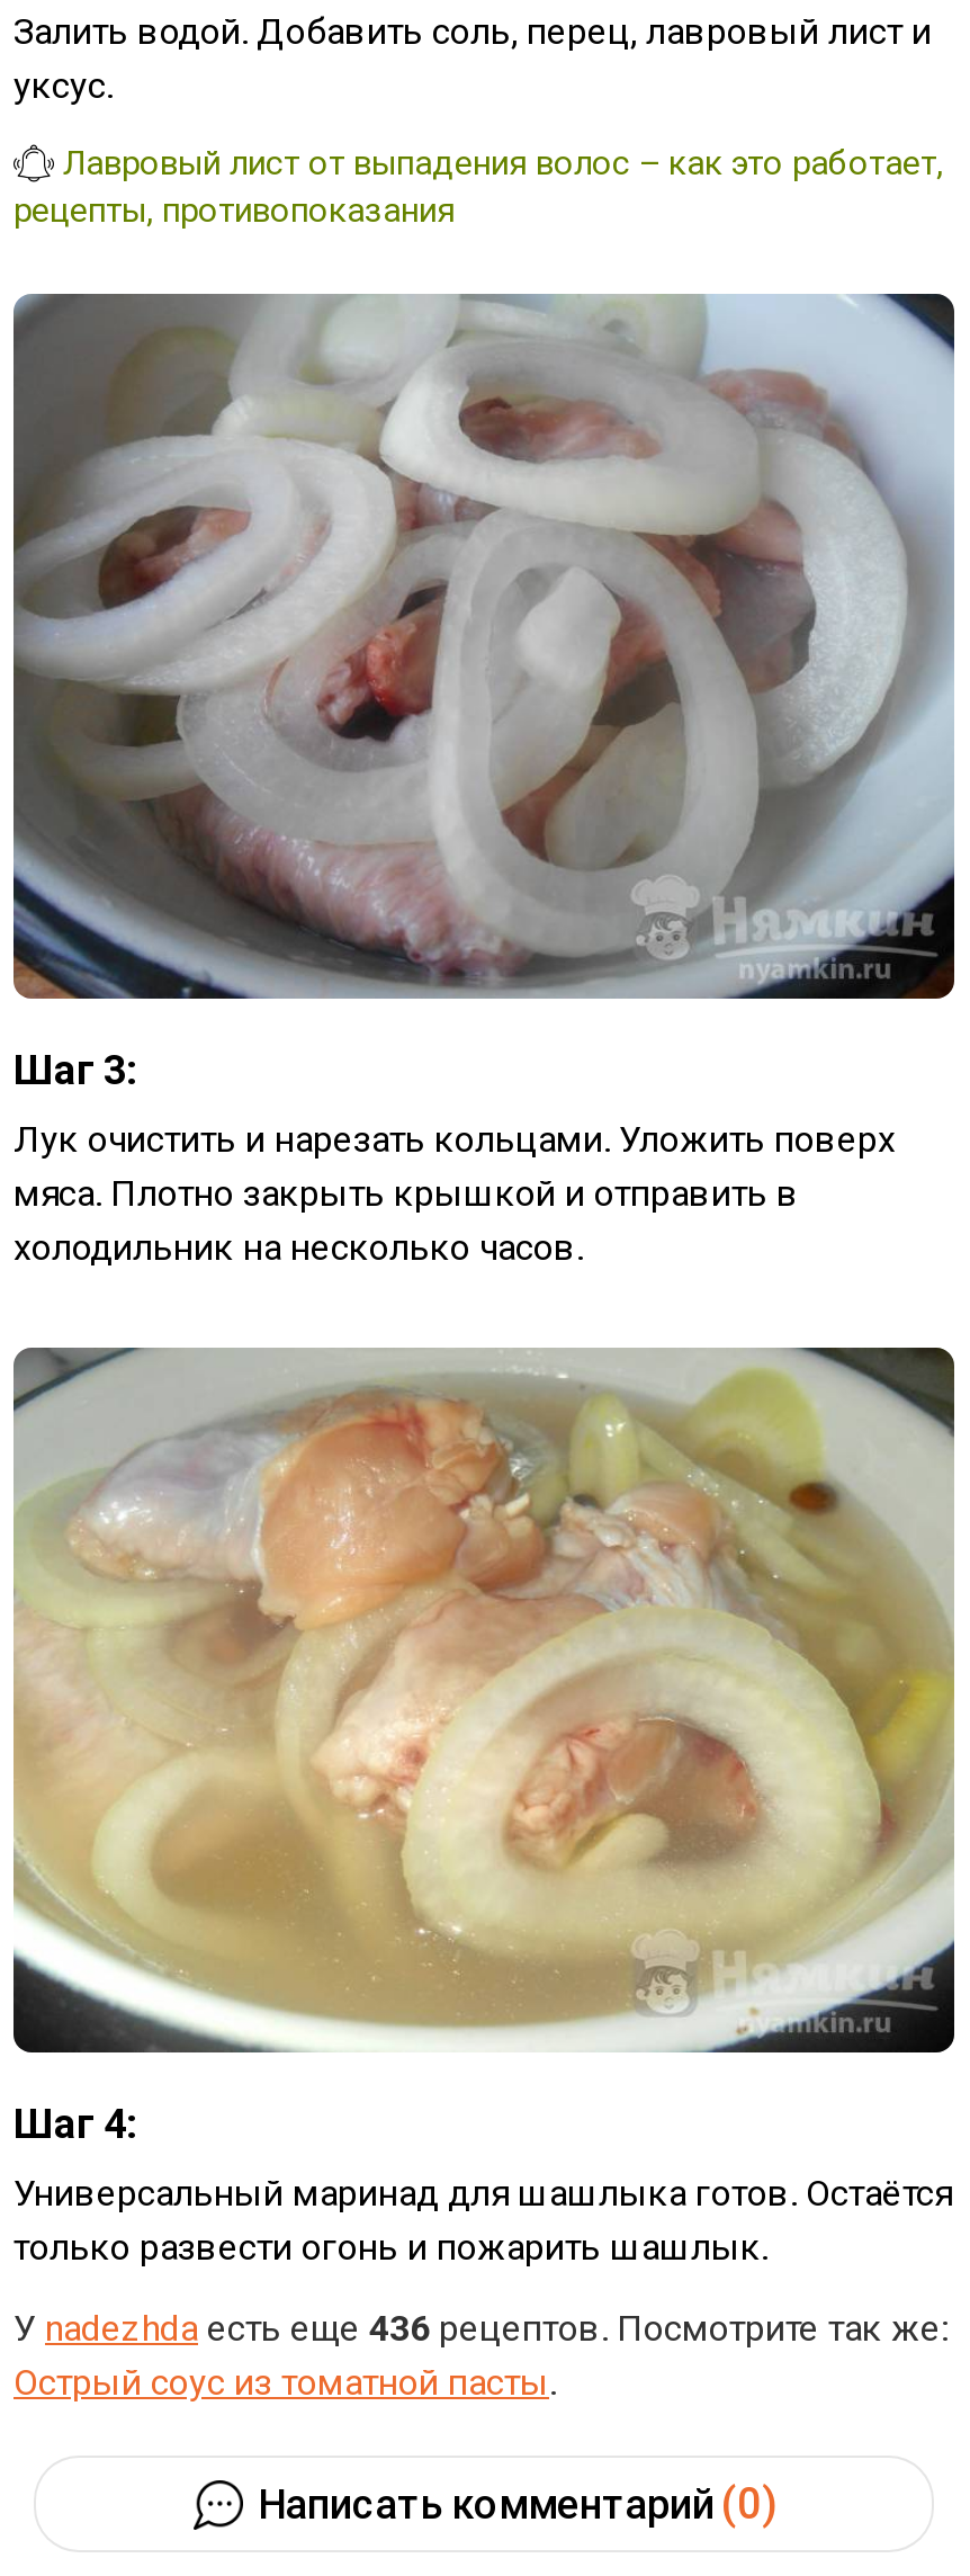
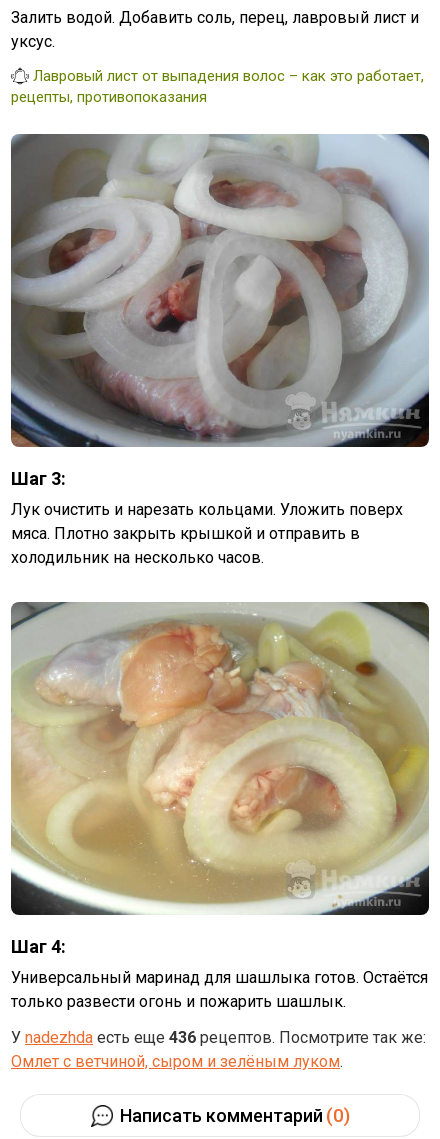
[14,2361,556,2404] Острый соус из томатной пасты. -> [11,1052,343,1071] Омлет с ветчиной, сыром и зелёным луком.

